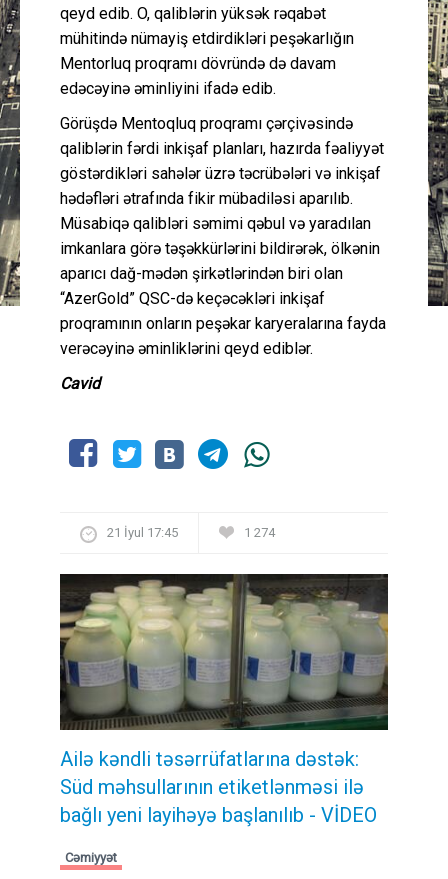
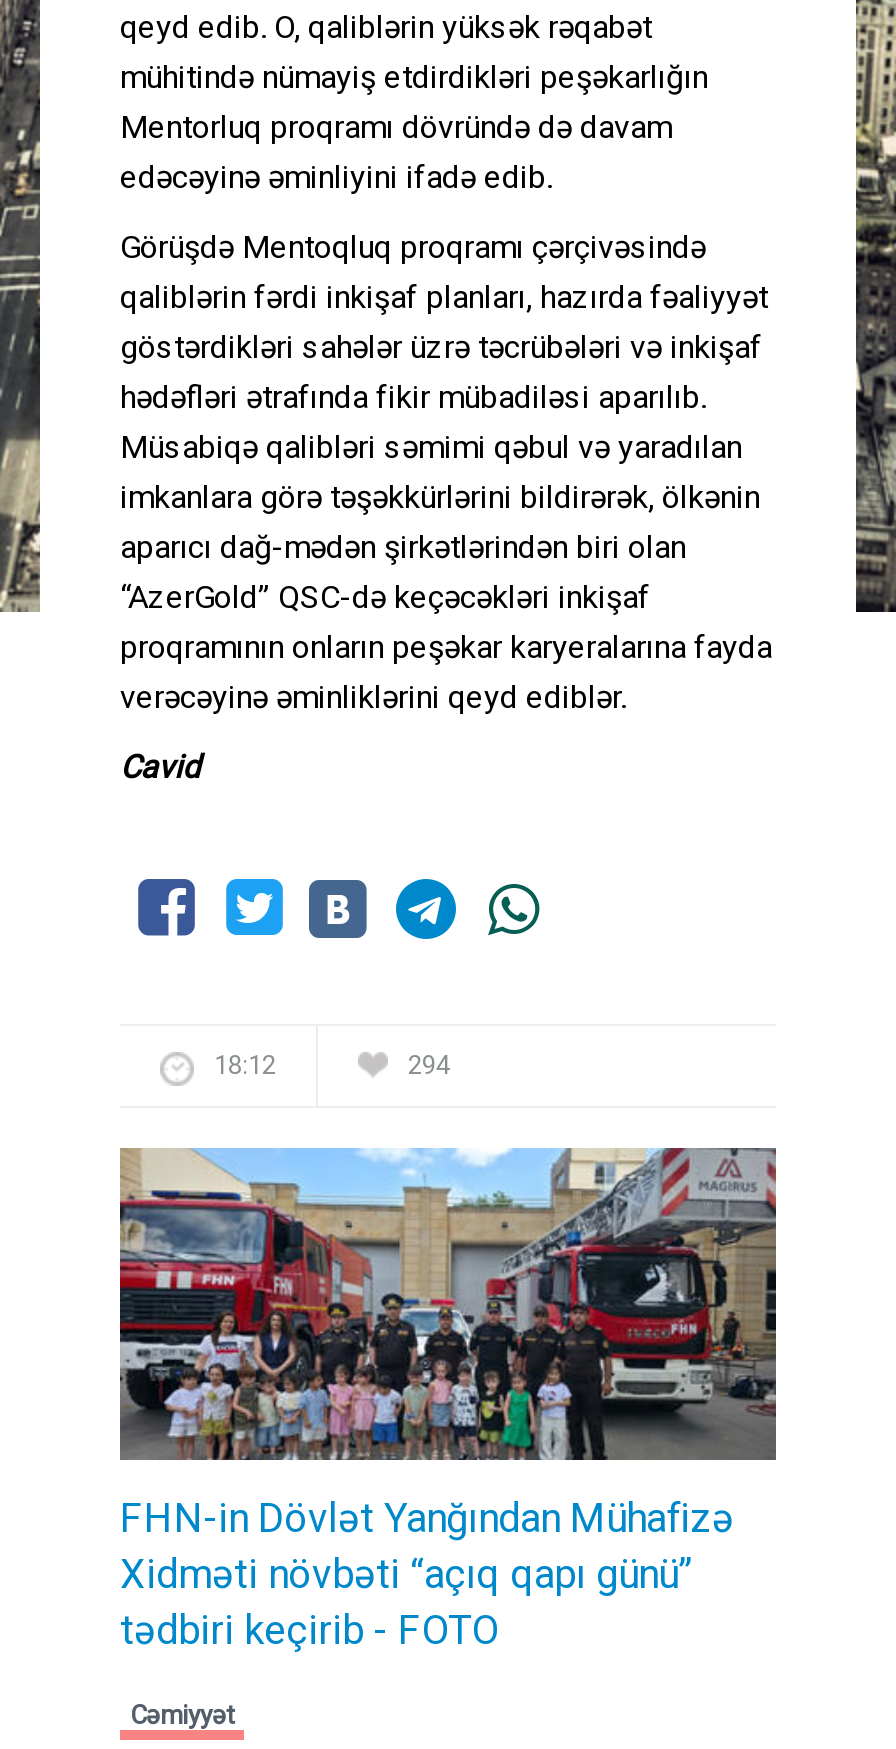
[107,525,275,540] 21 İyul 17:45 | 1 274 -> [214,1049,450,1079] 18:12 | 294
[59,573,389,827] [image] | Ailə kəndli təsərrüfatlarına dəstək: | Süd məhsullarının etiketlənməsi ilə | bağlı yeni layihəyə başlanılıb - VİDEO -> [118,1146,778,1654] [image] | FHN-in Dövlət Yanğından Mühafizə | Xidməti növbəti “açıq qapı günü” | tədbiri keçirib - FOTO

